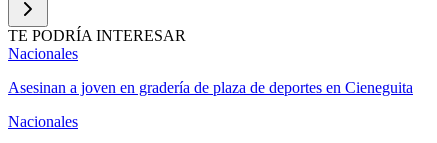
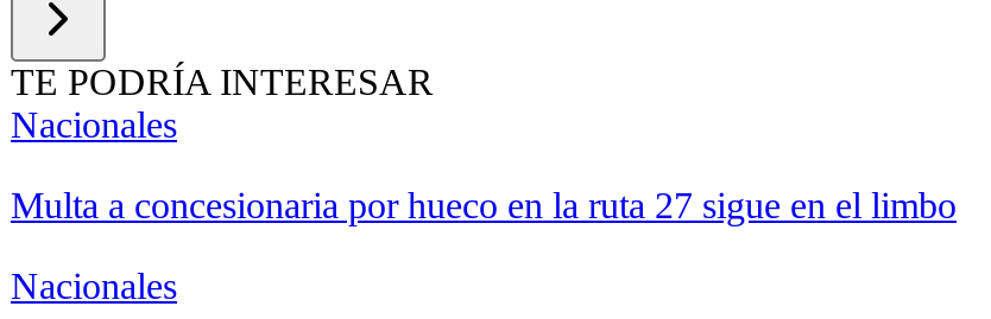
[8,79,413,96] Asesinan a joven en gradería de plaza de deportes en Cieneguita -> [11,185,957,226] Multa a concesionaria por hueco en la ruta 27 sigue en el limbo

